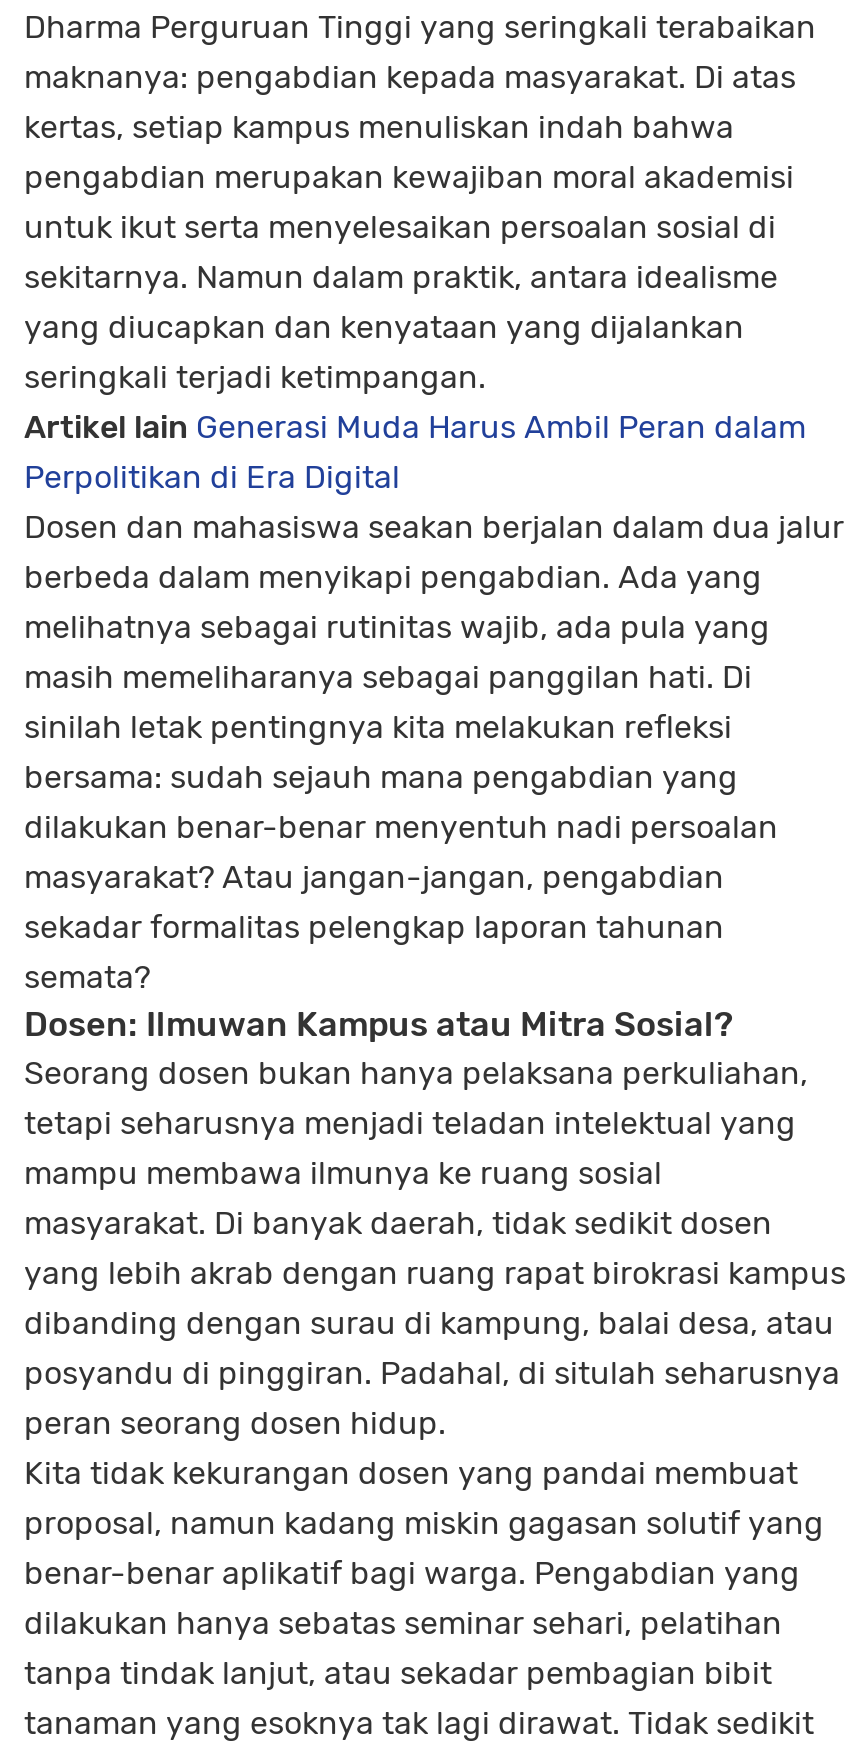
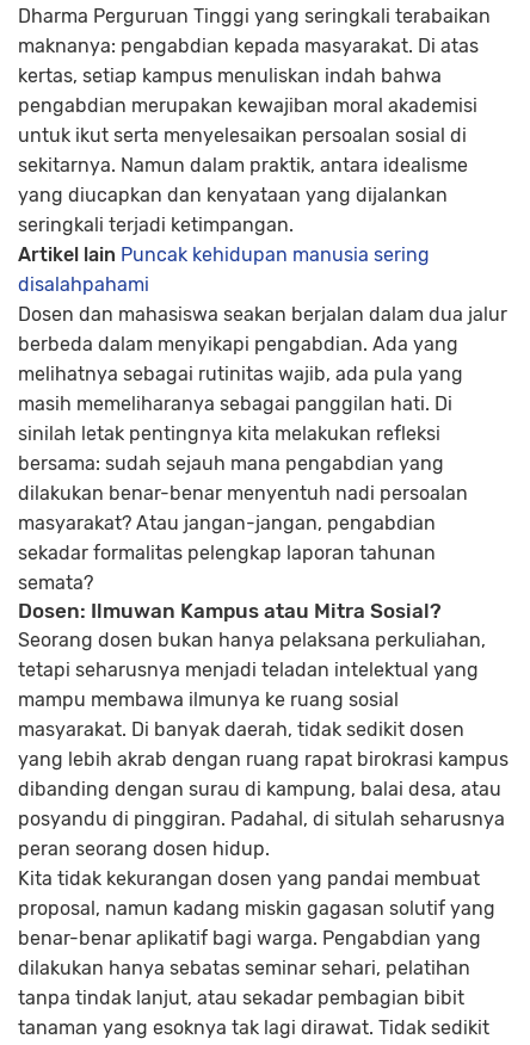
[24,409,806,497] Artikel lain Generasi Muda Harus Ambil Peran dalam | Perpolitikan di Era Digital -> [18,244,430,296] Artikel lain Puncak kehidupan manusia sering | disalahpahami

